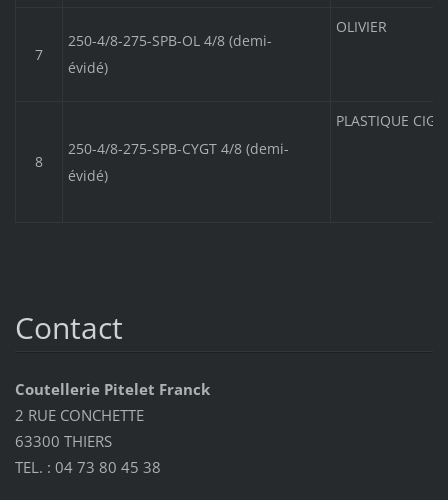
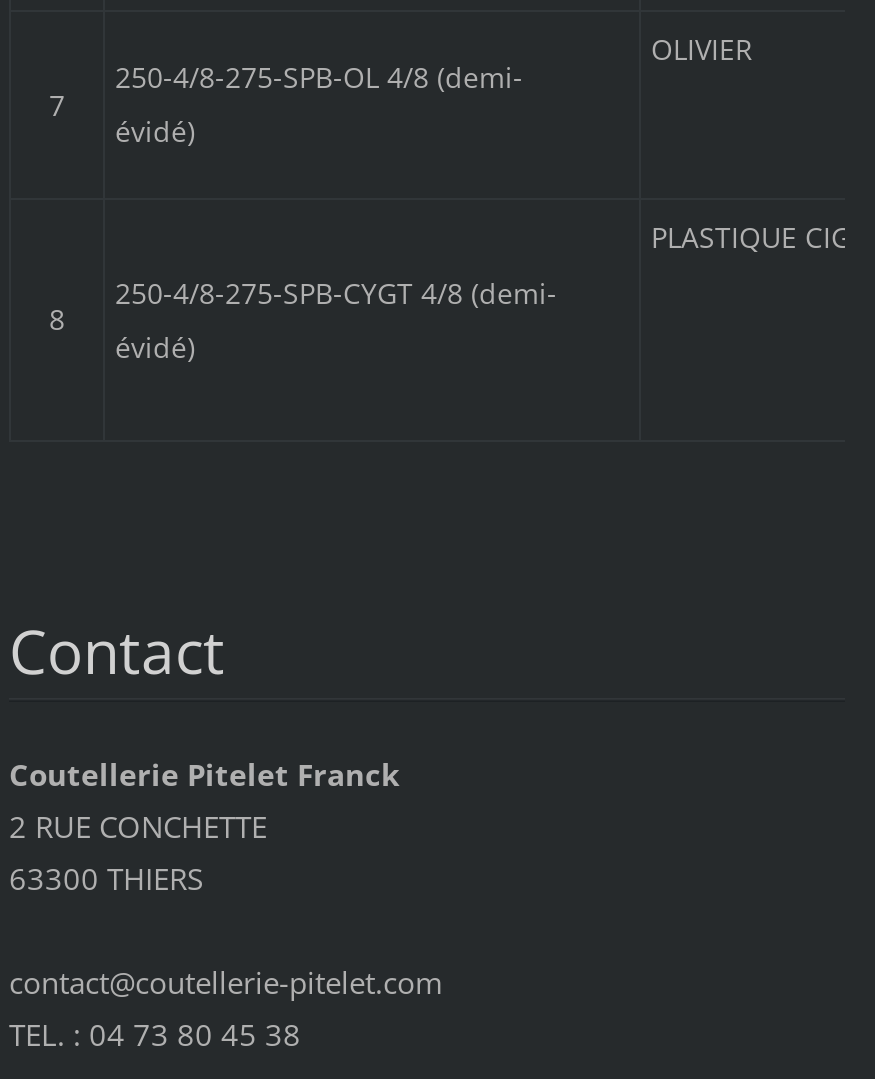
none -> [9,961,443,1001] contact@coutellerie-pitelet.com

